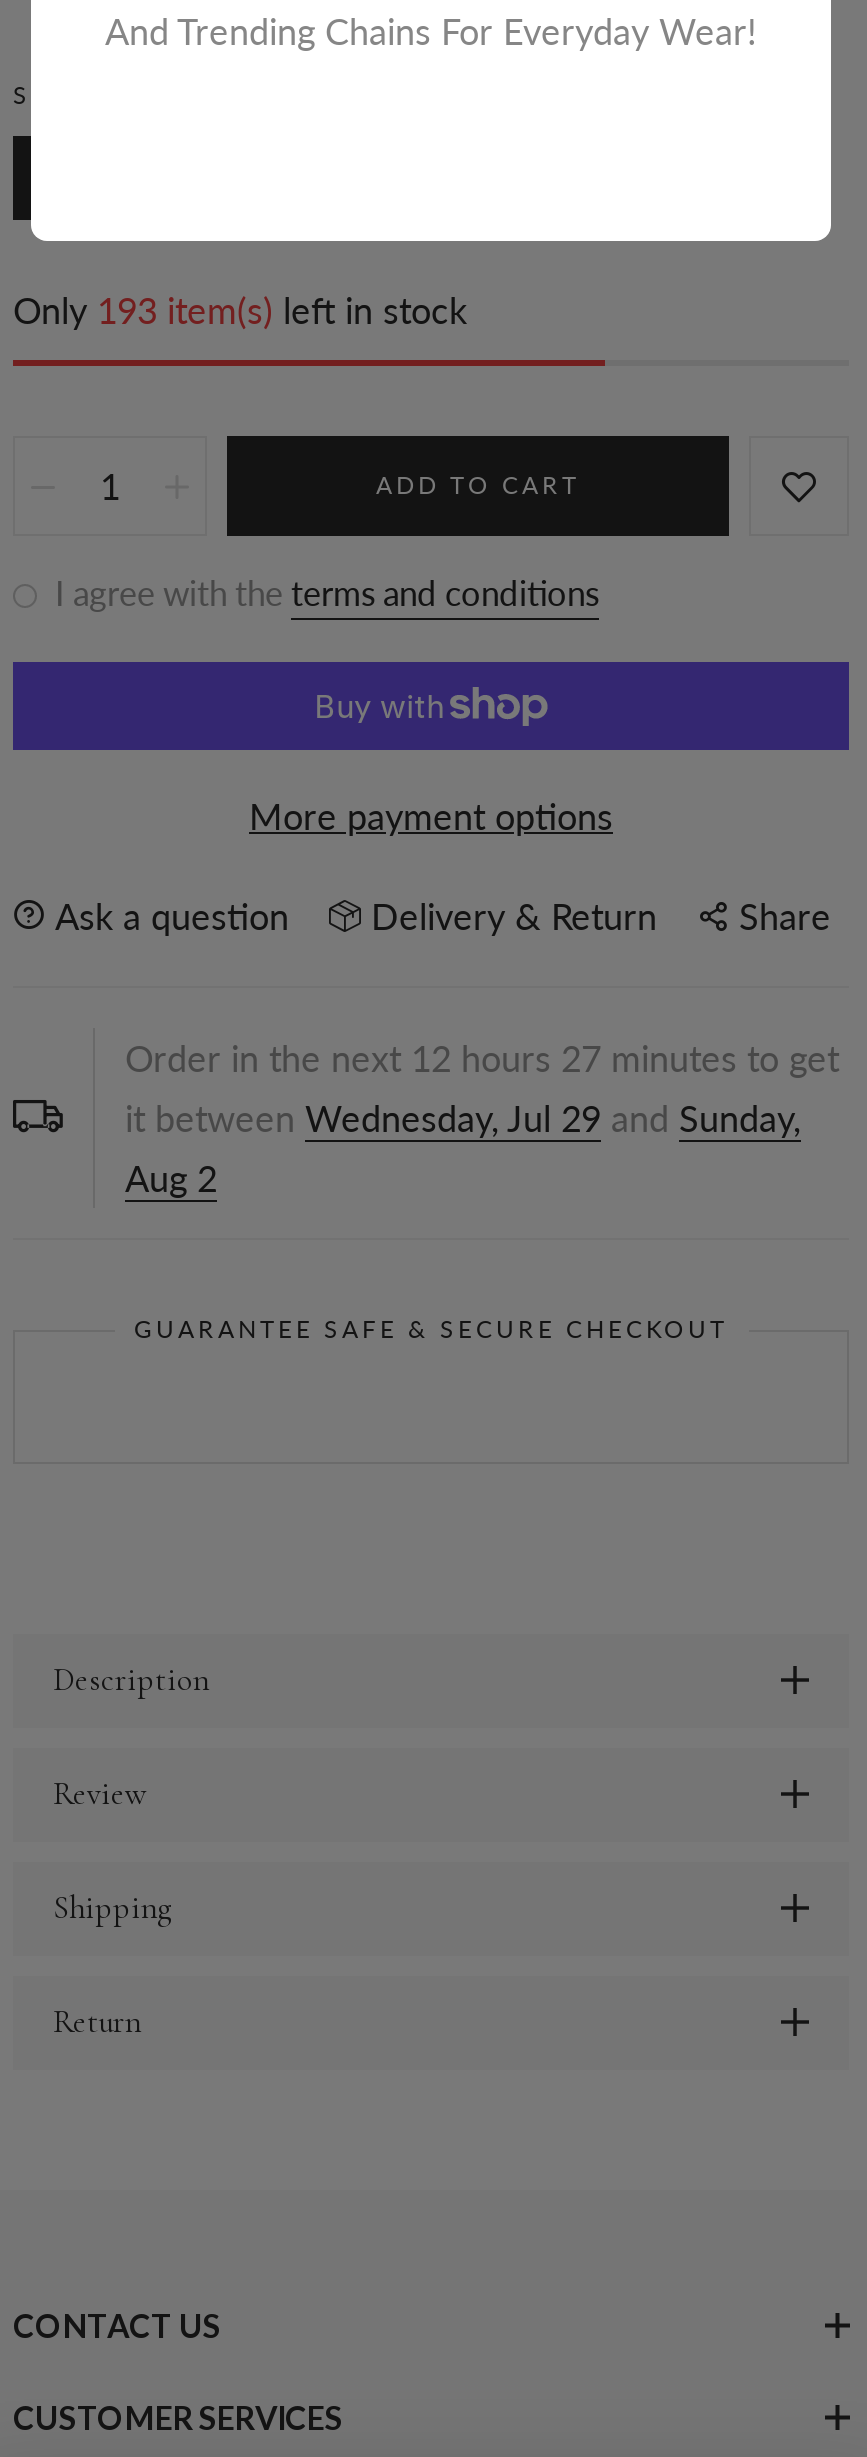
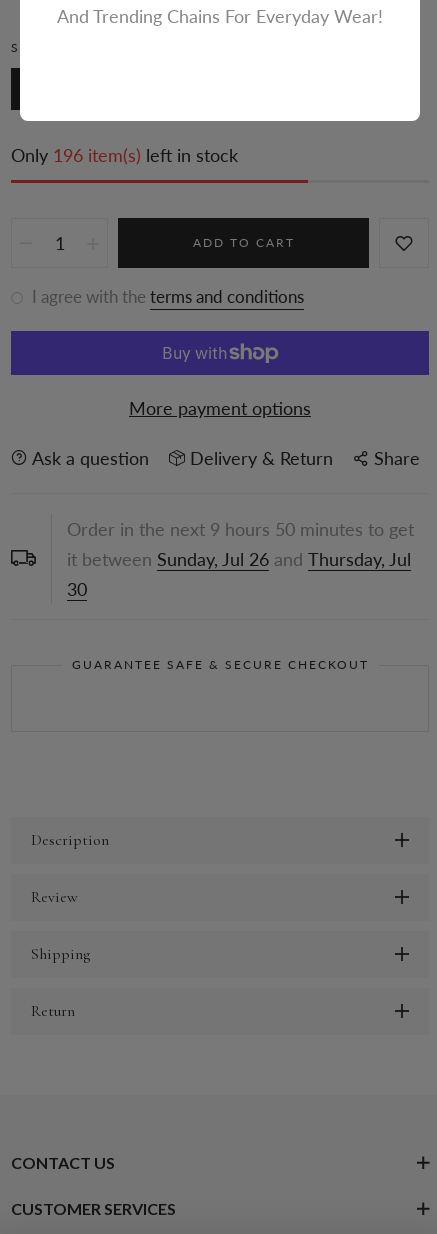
[13,288,467,332] Only 193 item(s) left in stock -> [11,144,238,166] Only 196 item(s) left in stock
[125,1036,839,1200] Order in the next 12 hours 27 minutes to get | it between Wednesday, Jul 29 and Sunday, | Aug 2 -> [67,518,414,600] Order in the next 9 hours 50 minutes to get | it between Sunday, Jul 26 and Thursday, Jul | 30

